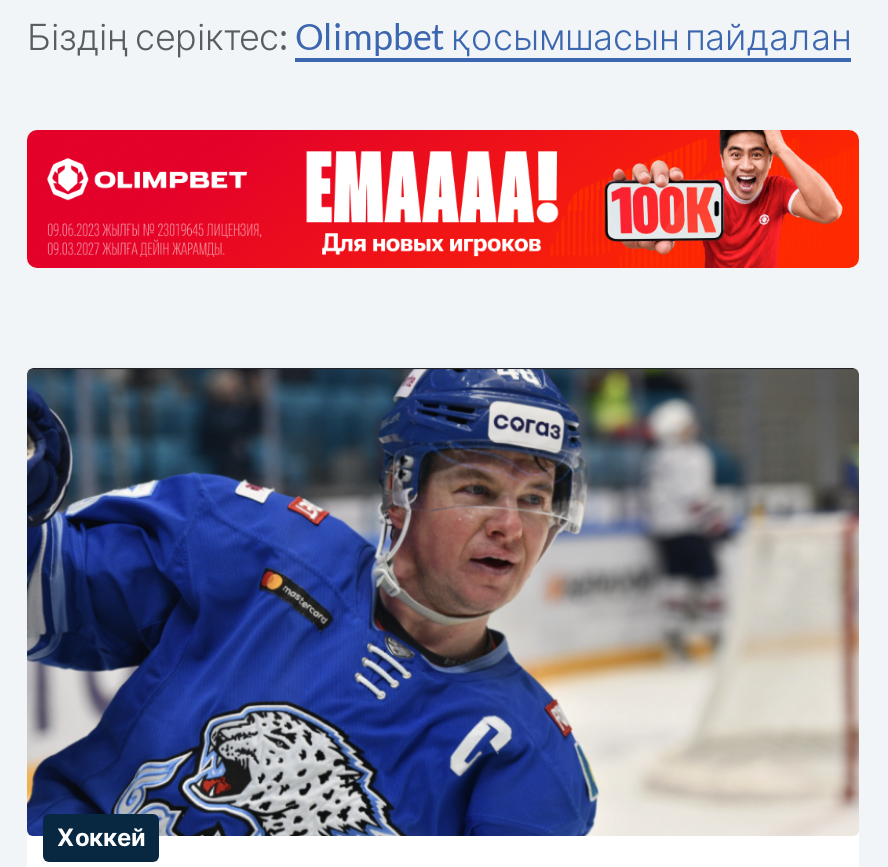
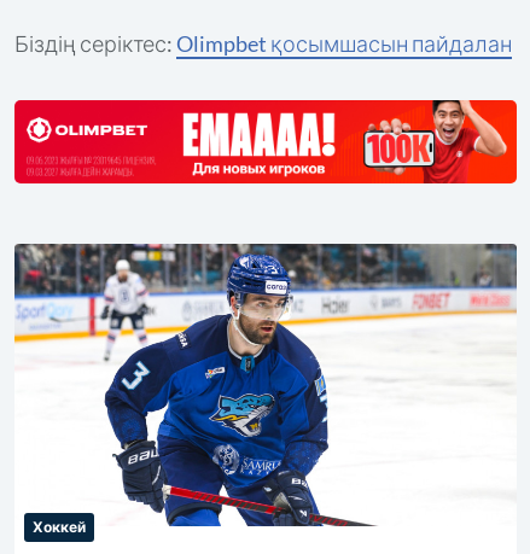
[25,366,861,838] [image] -> [13,244,517,527] [image]

